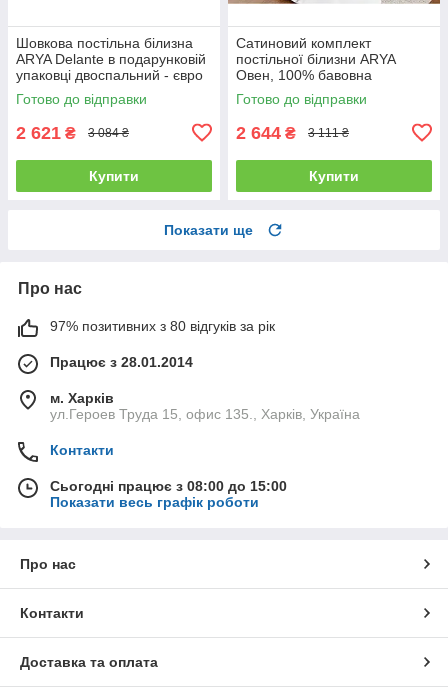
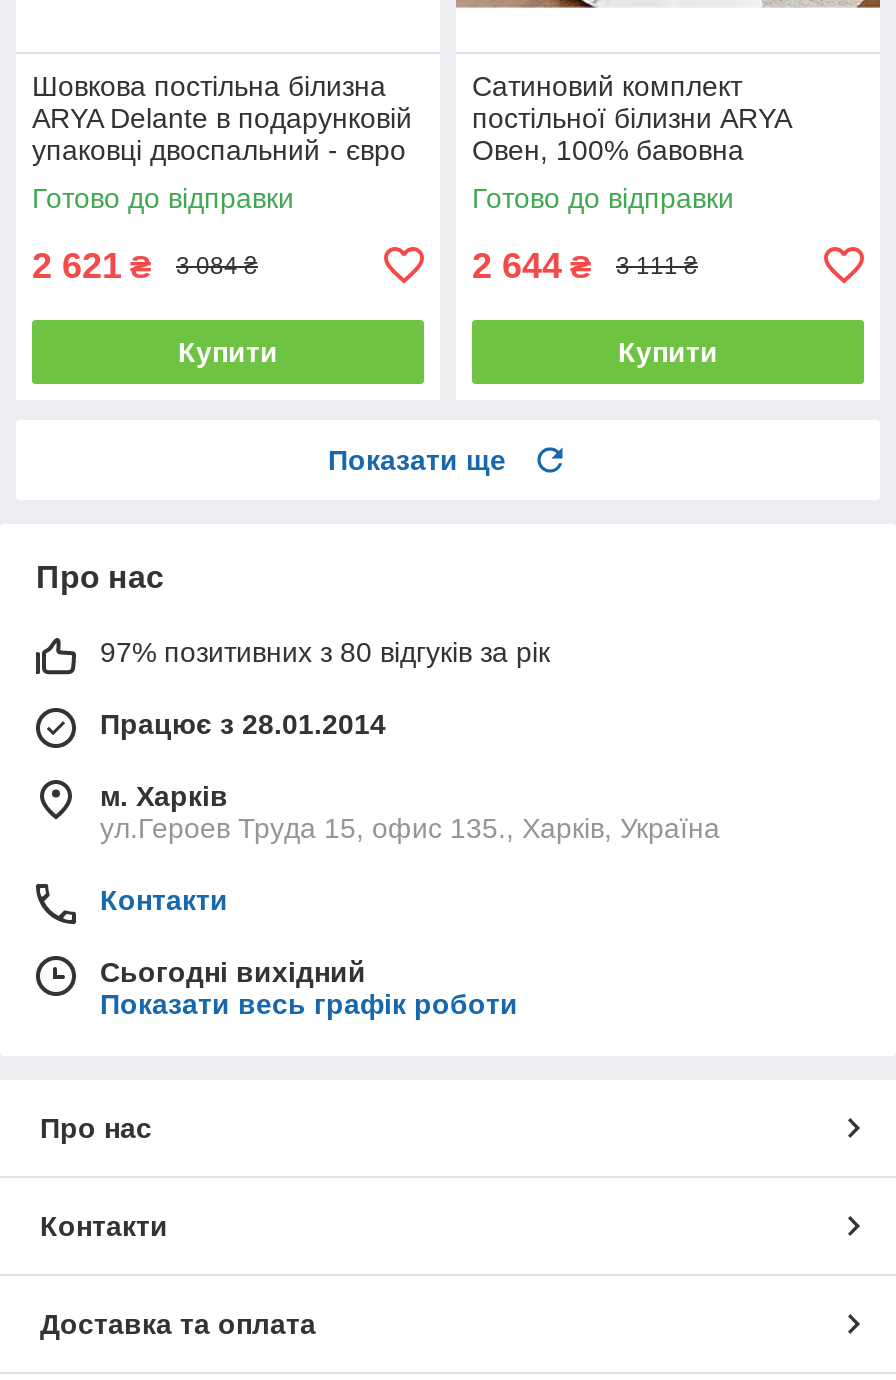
[50,478,287,494] Сьогодні працює з 08:00 до 15:00 -> [100,956,366,988] Сьогодні вихідний

